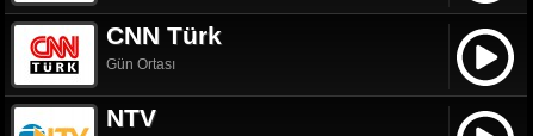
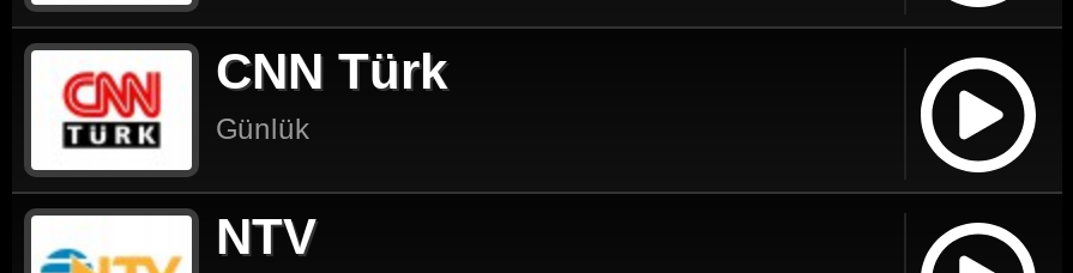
[106,56,175,73] Gün Ortası -> [216,112,309,146] Günlük

